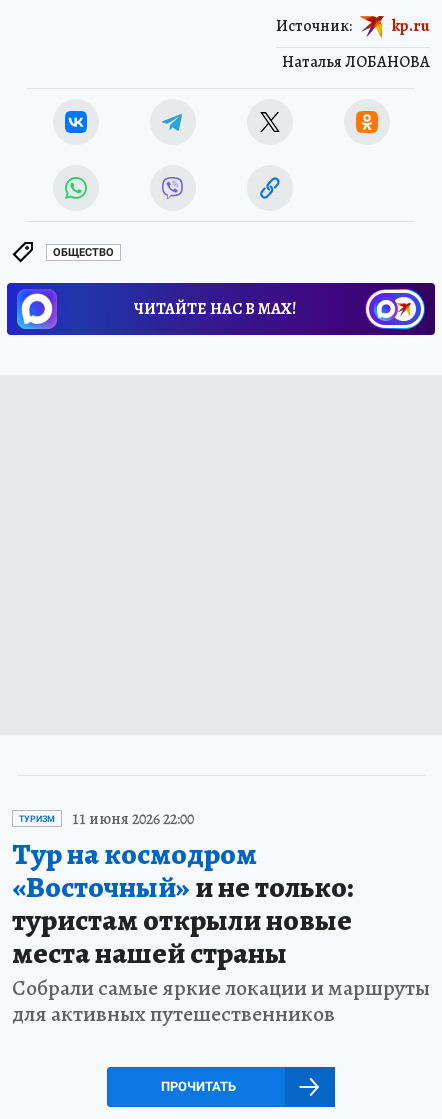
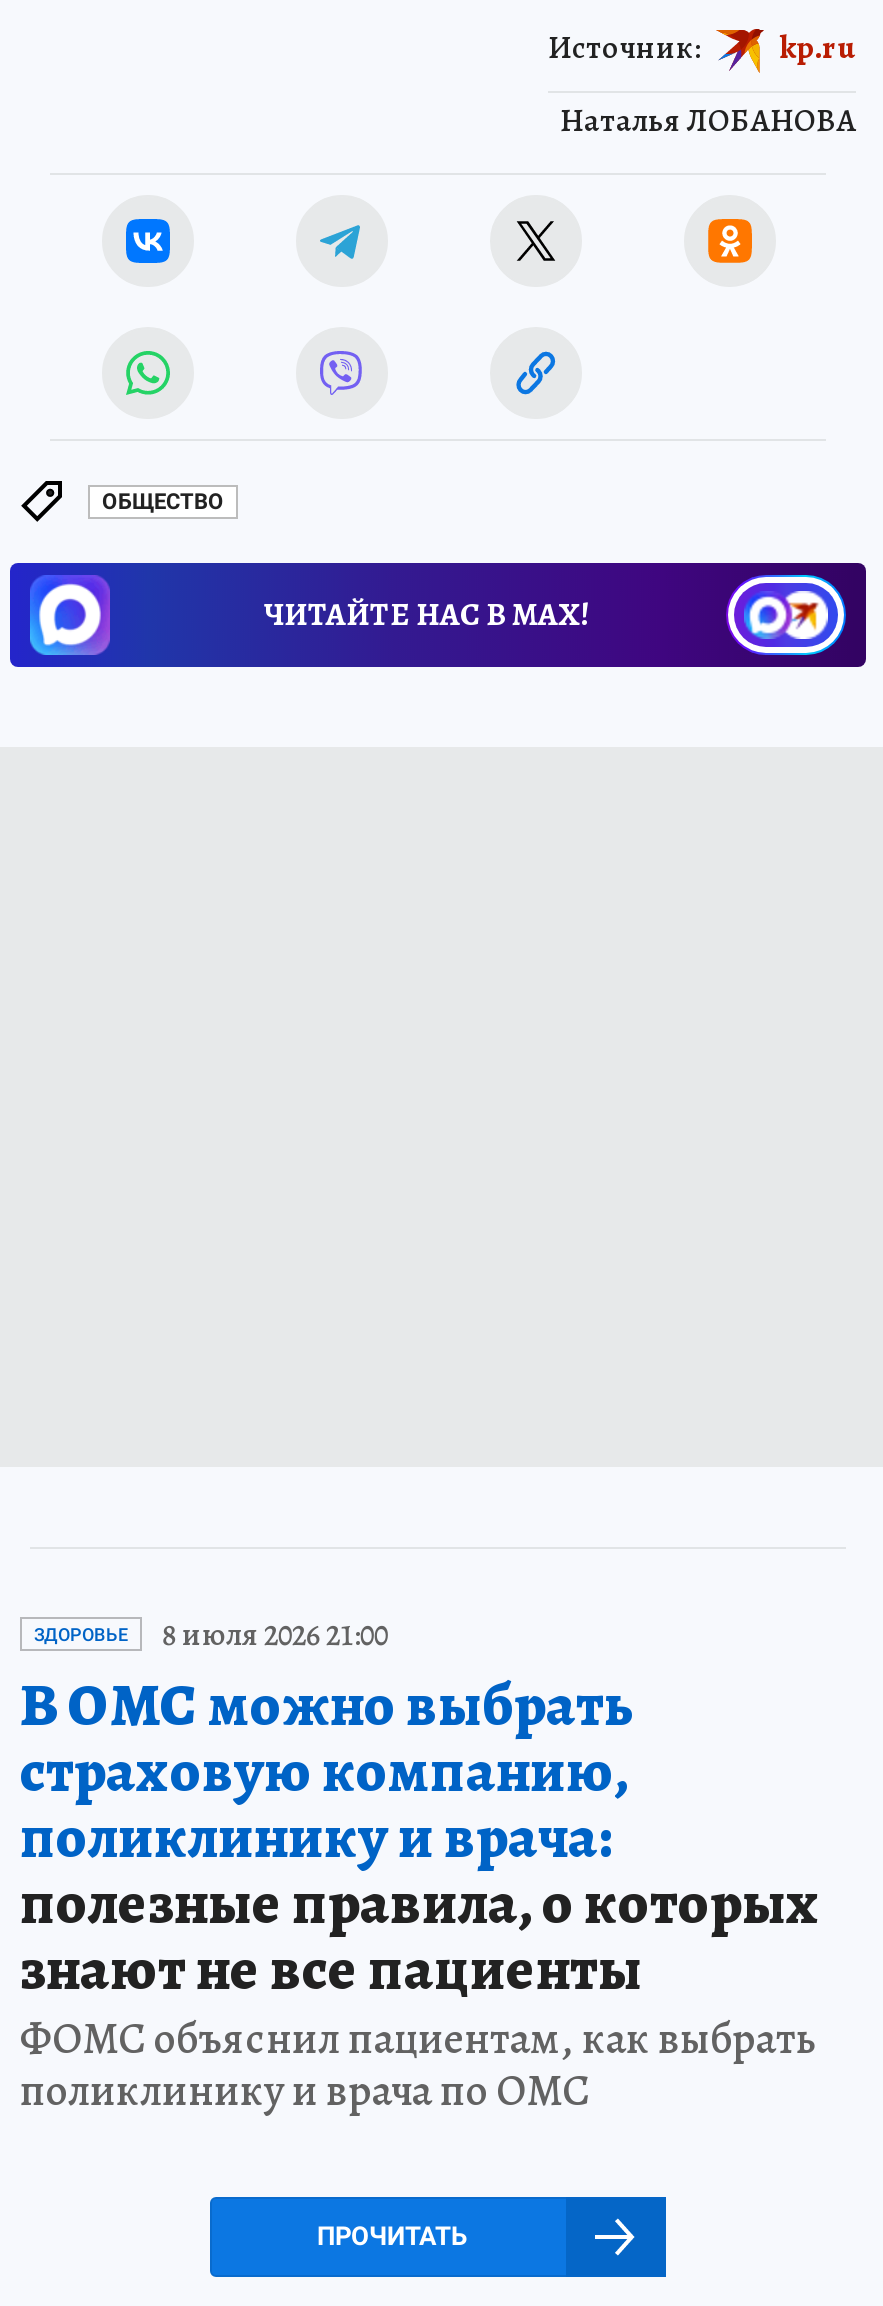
[12,808,430,1029] ТУРИЗМ | 11 июня 2026 22:00 | Тур на космодром | «Восточный»и не только: | туристам открыли новые | места нашей страны | Собрали самые яркие локации и маршруты | для активных путешественников -> [20,1612,820,2120] ЗДОРОВЬЕ | 8 июля 2026 21:00 | В ОМС можно выбрать | страховую компанию, | поликлинику и врача: | полезные правила, о которых | знают не все пациенты | ФОМС объяснил пациентам, как выбрать | поликлинику и врача по ОМС

